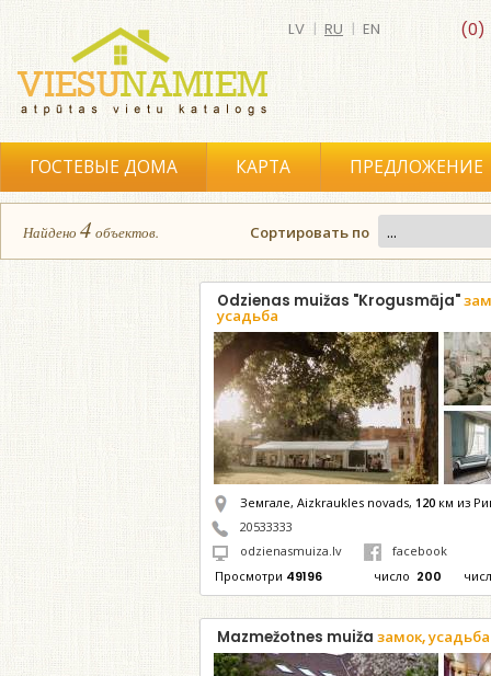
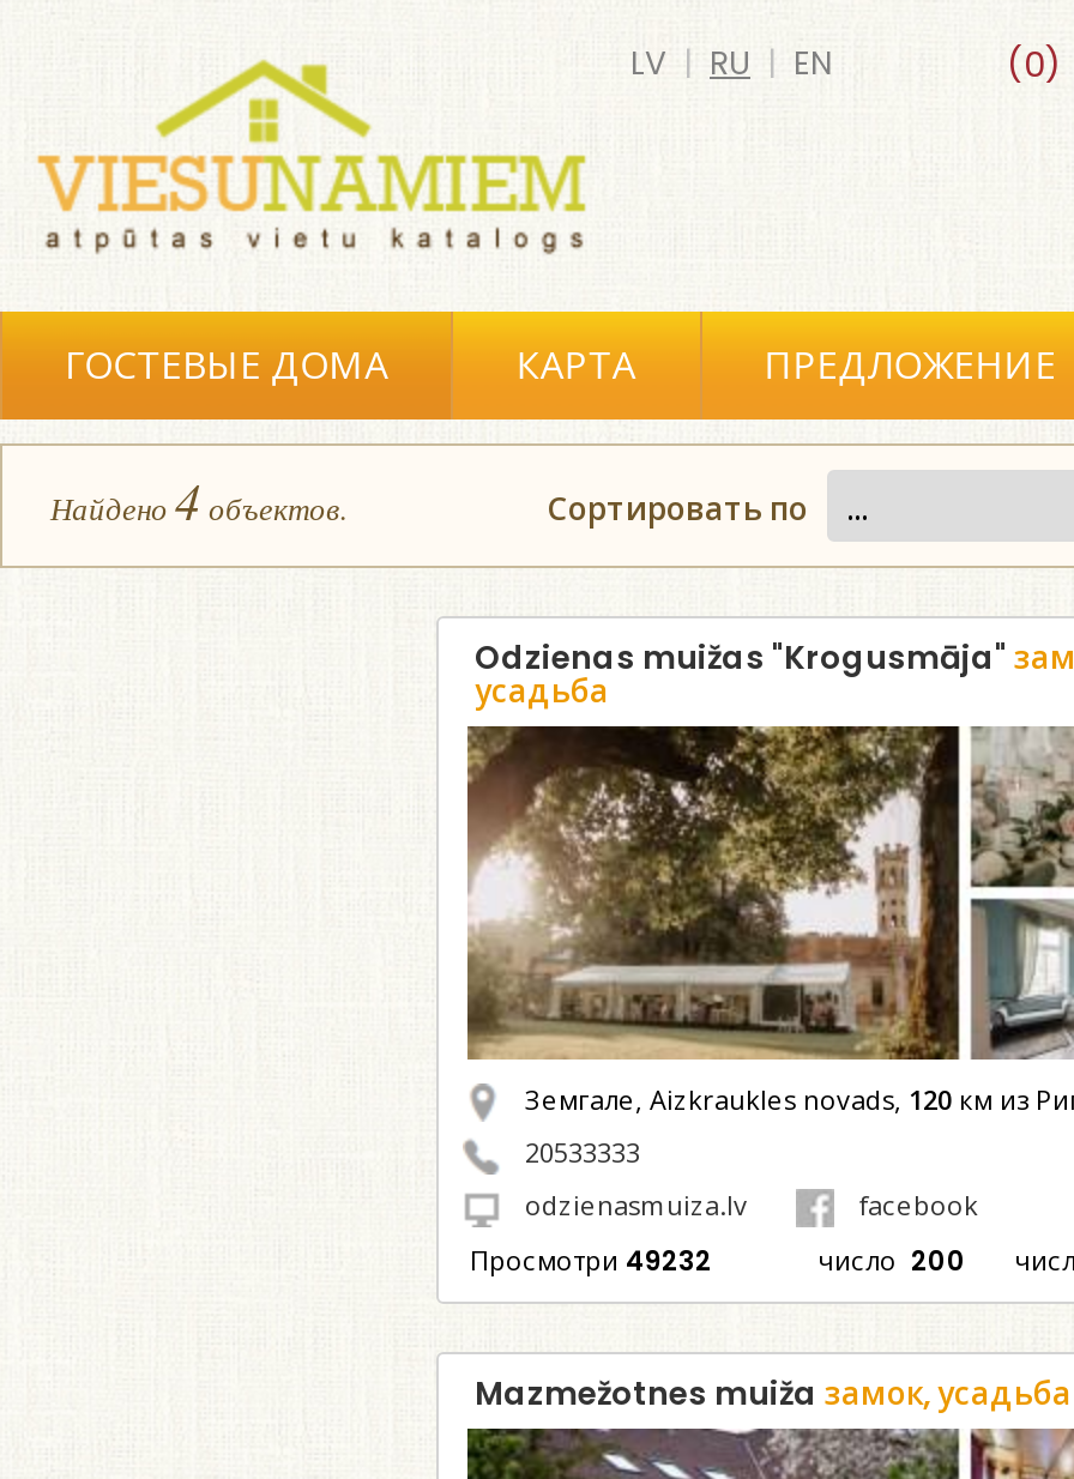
[215,568,322,585] Просмотри 49196 -> [470,1242,712,1280] Просмотри 49232

